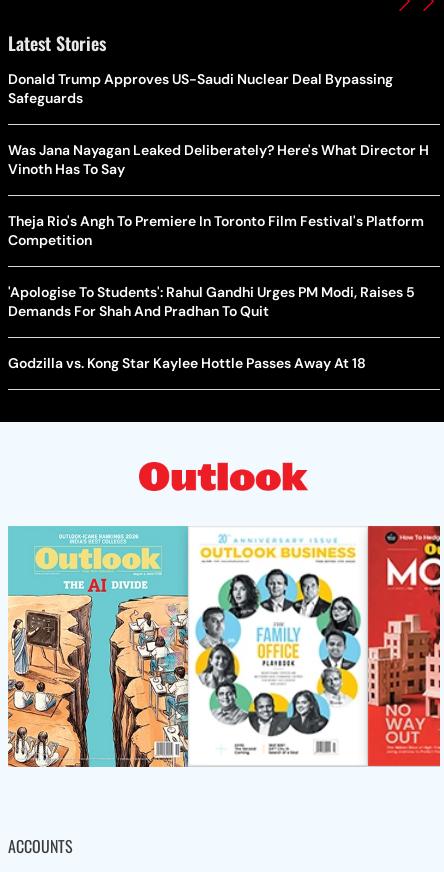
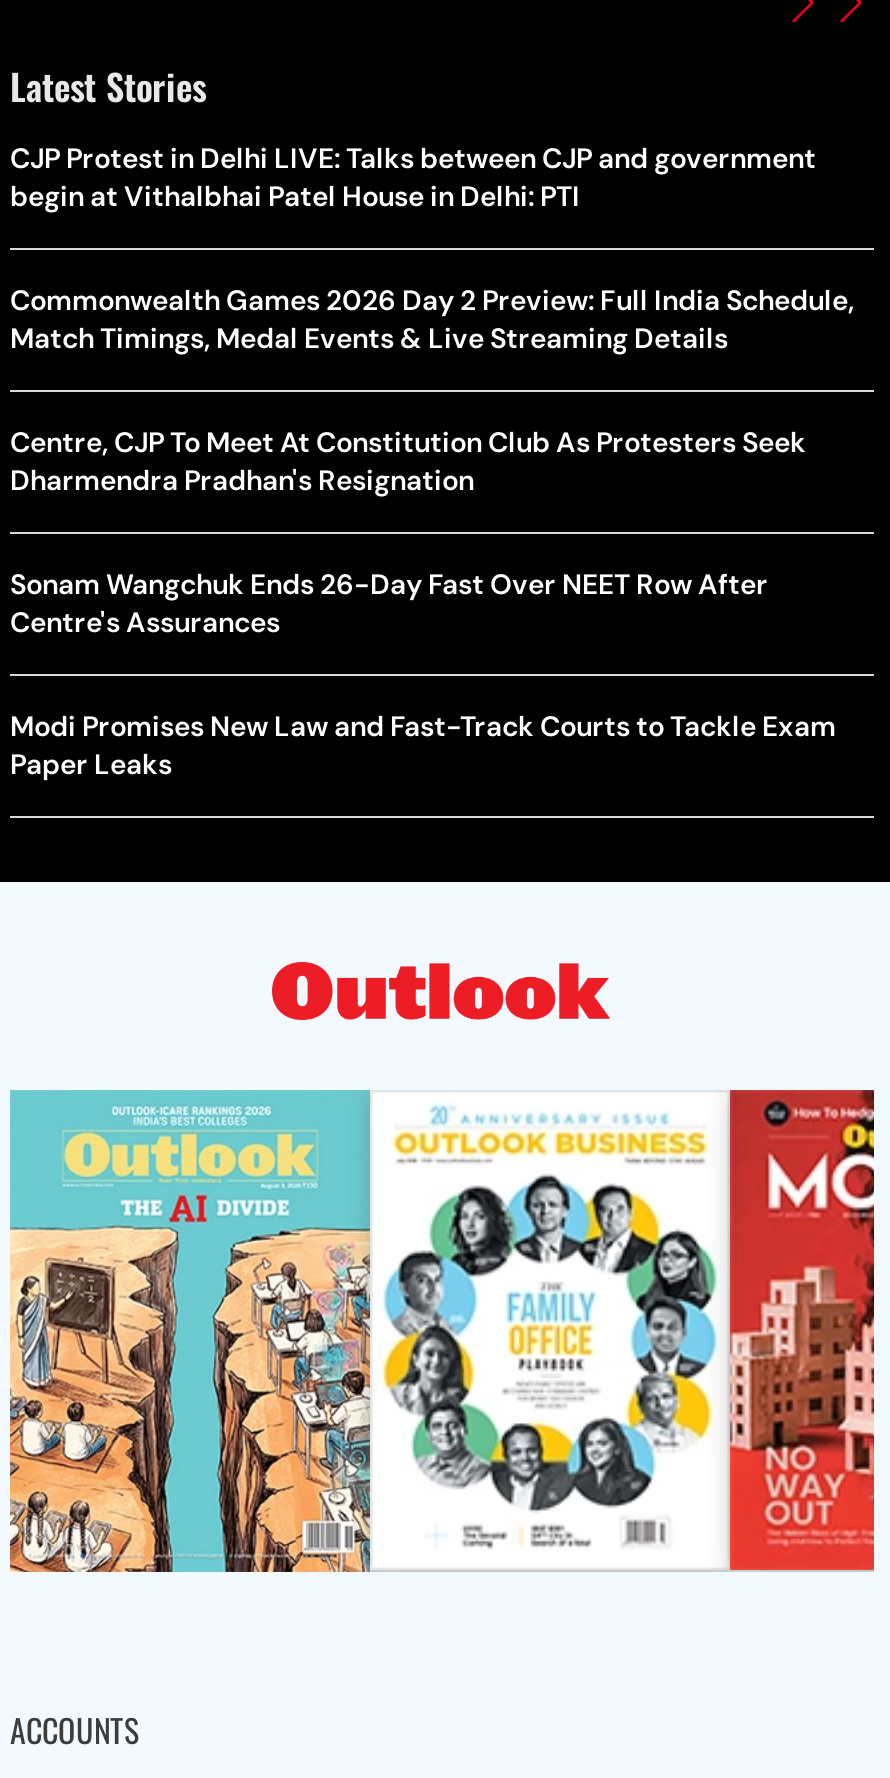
[8,70,393,107] Donald Trump Approves US-Saudi Nuclear Deal Bypassing | Safeguards -> [10,140,816,214] CJP Protest in Delhi LIVE: Talks between CJP and government | begin at Vithalbhai Patel House in Delhi: PTI
[8,141,429,178] Was Jana Nayagan Leaked Deliberately? Here's What Director H | Vinoth Has To Say -> [10,282,854,356] Commonwealth Games 2026 Day 2 Preview: Full India Schedule, | Match Timings, Medal Events & Live Streaming Details
[8,212,424,249] Theja Rio's Angh To Premiere In Toronto Film Festival's Platform | Competition -> [10,424,806,498] Centre, CJP To Meet At Constitution Club As Protesters Seek | Dharmendra Pradhan's Resignation
[8,283,415,320] 'Apologise To Students': Rahul Gandhi Urges PM Modi, Raises 5 | Demands For Shah And Pradhan To Quit -> [10,566,768,640] Sonam Wangchuk Ends 26-Day Fast Over NEET Row After | Centre's Assurances
[8,354,366,372] Godzilla vs. Kong Star Kaylee Hottle Passes Away At 18 -> [10,708,836,782] Modi Promises New Law and Fast-Track Courts to Tackle Exam | Paper Leaks

